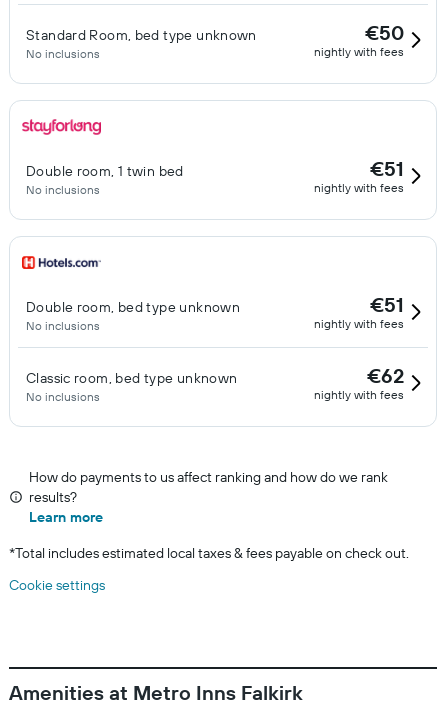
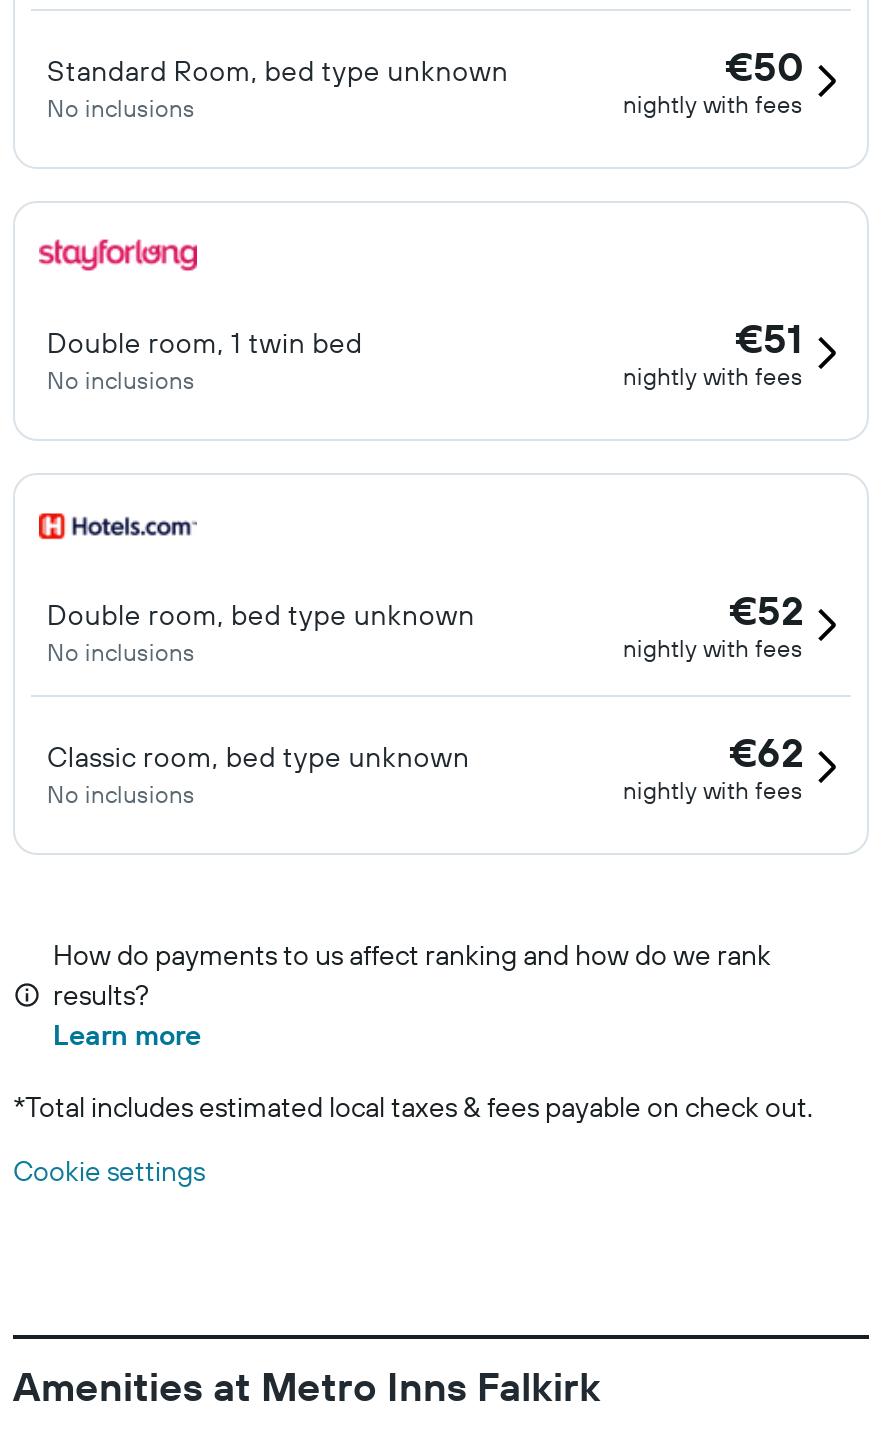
[370,292,404,317] €51 -> [729,585,803,635] €52

